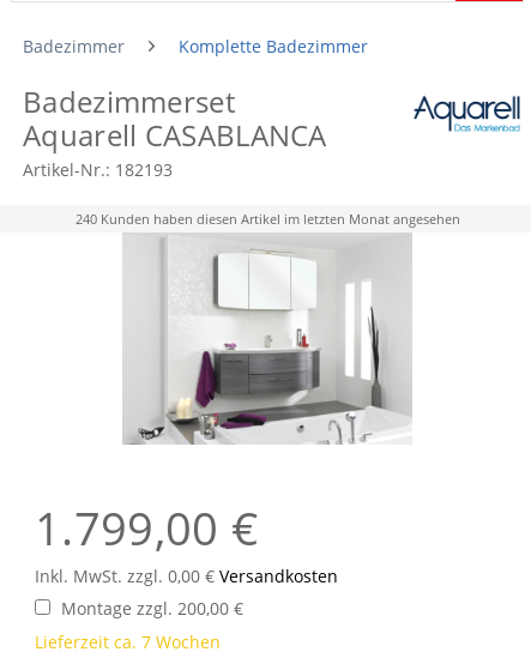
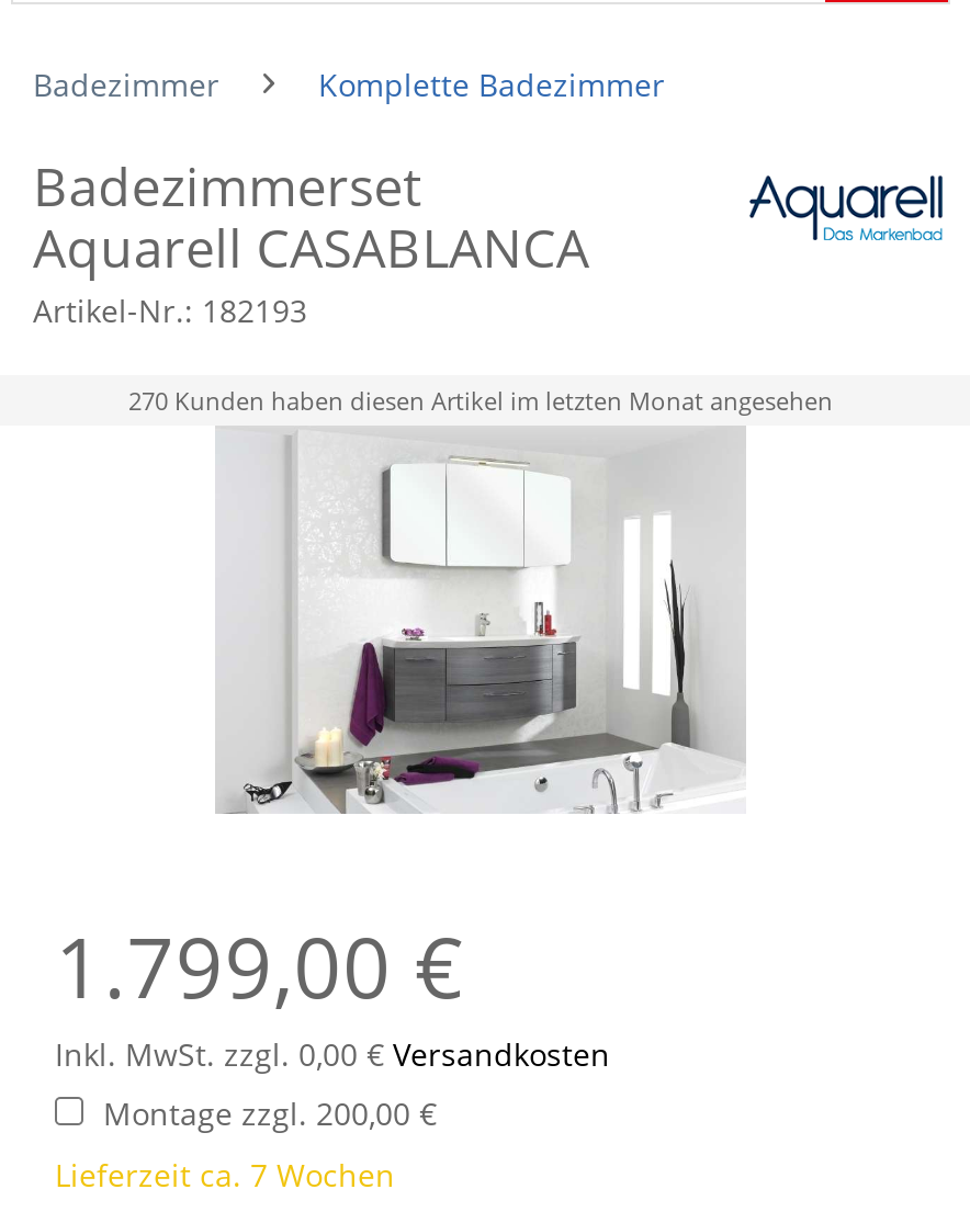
[75,210,460,228] 240 Kunden haben diesen Artikel im letzten Monat angesehen -> [128,384,833,417] 270 Kunden haben diesen Artikel im letzten Monat angesehen

